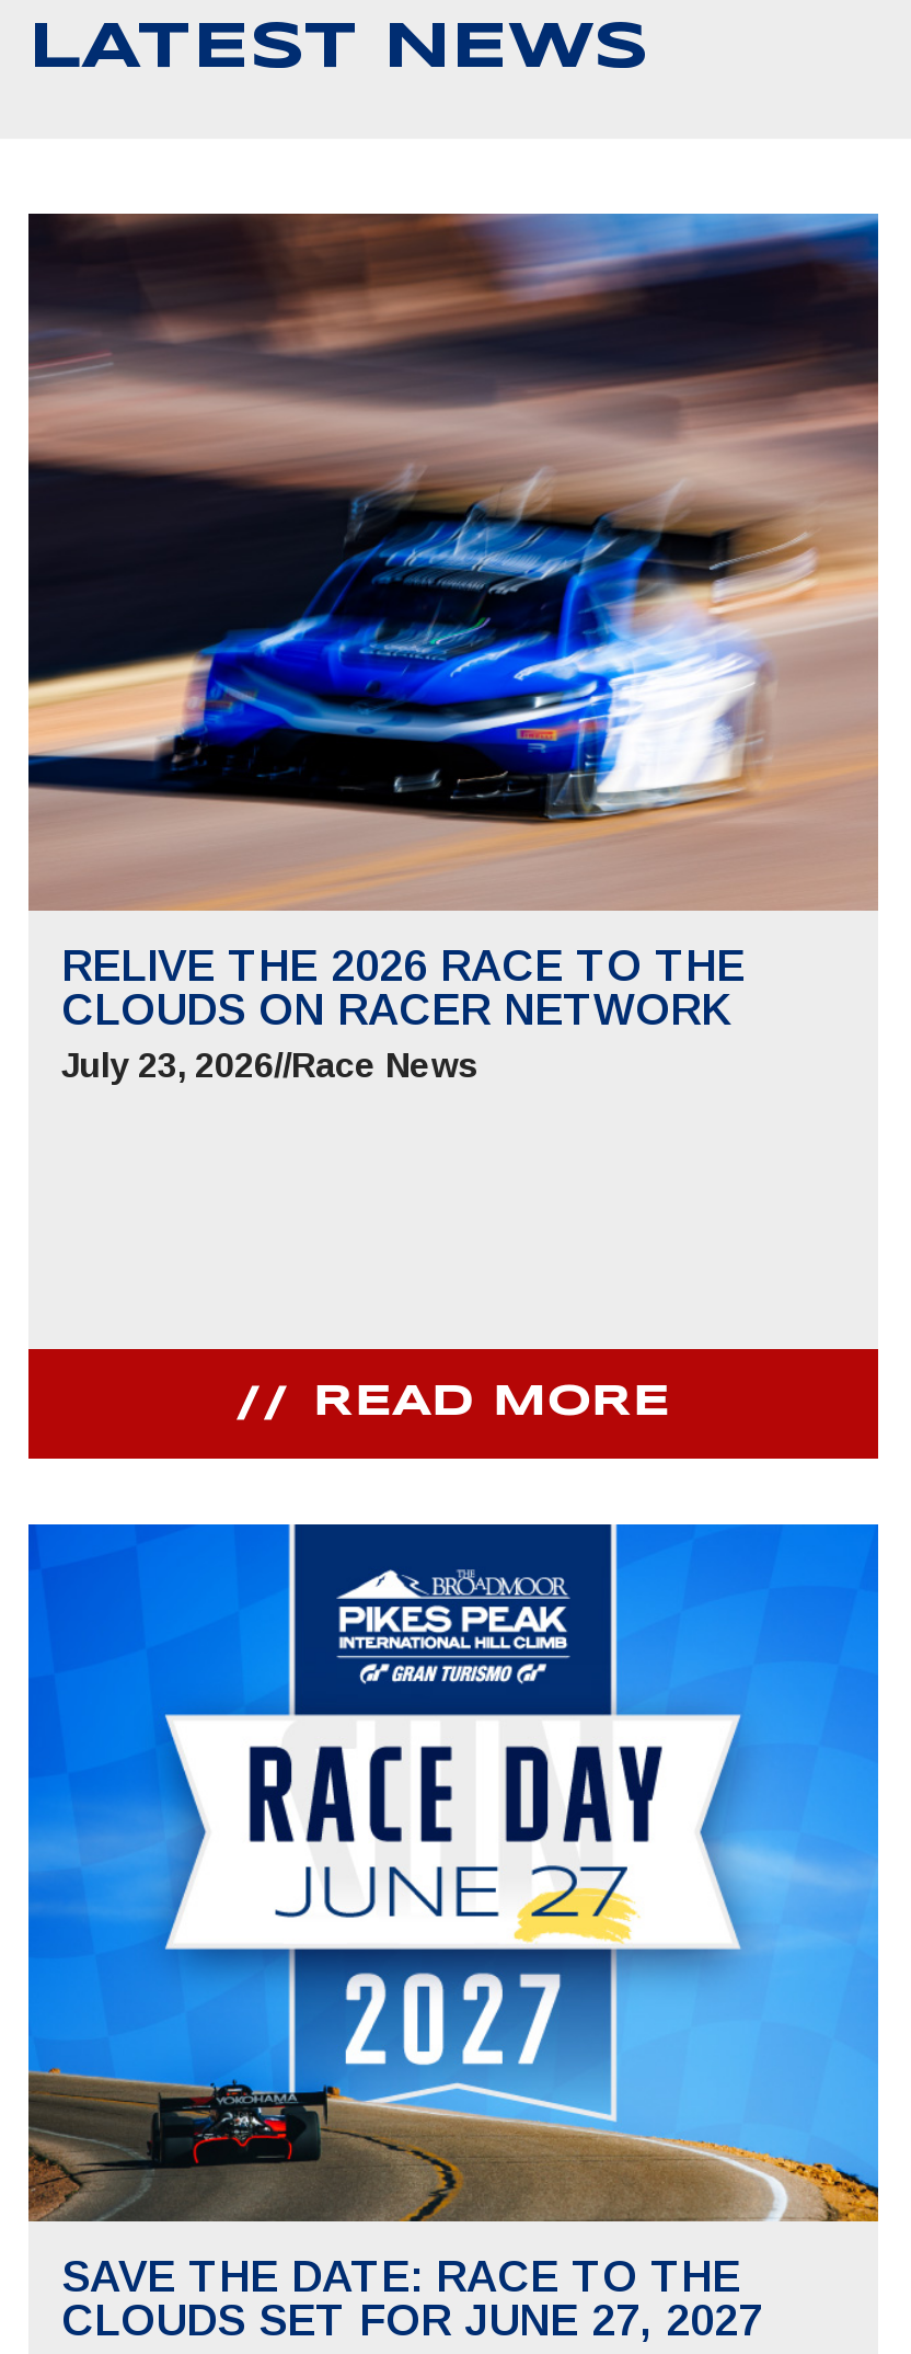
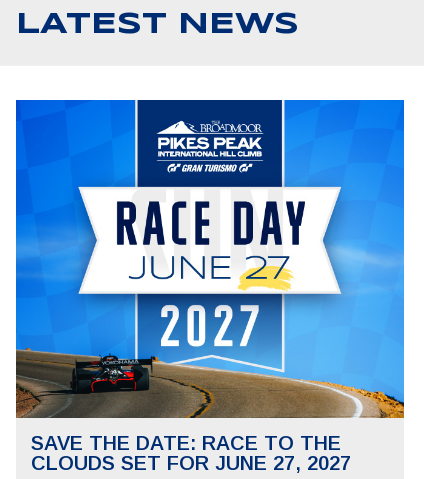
[26,213,880,1083] [image] | RELIVE THE 2026 RACE TO THE | CLOUDS ON RACER NETWORK | July 23, 2026//Race News -> none
[313,1381,670,1423] READ MORE -> none

